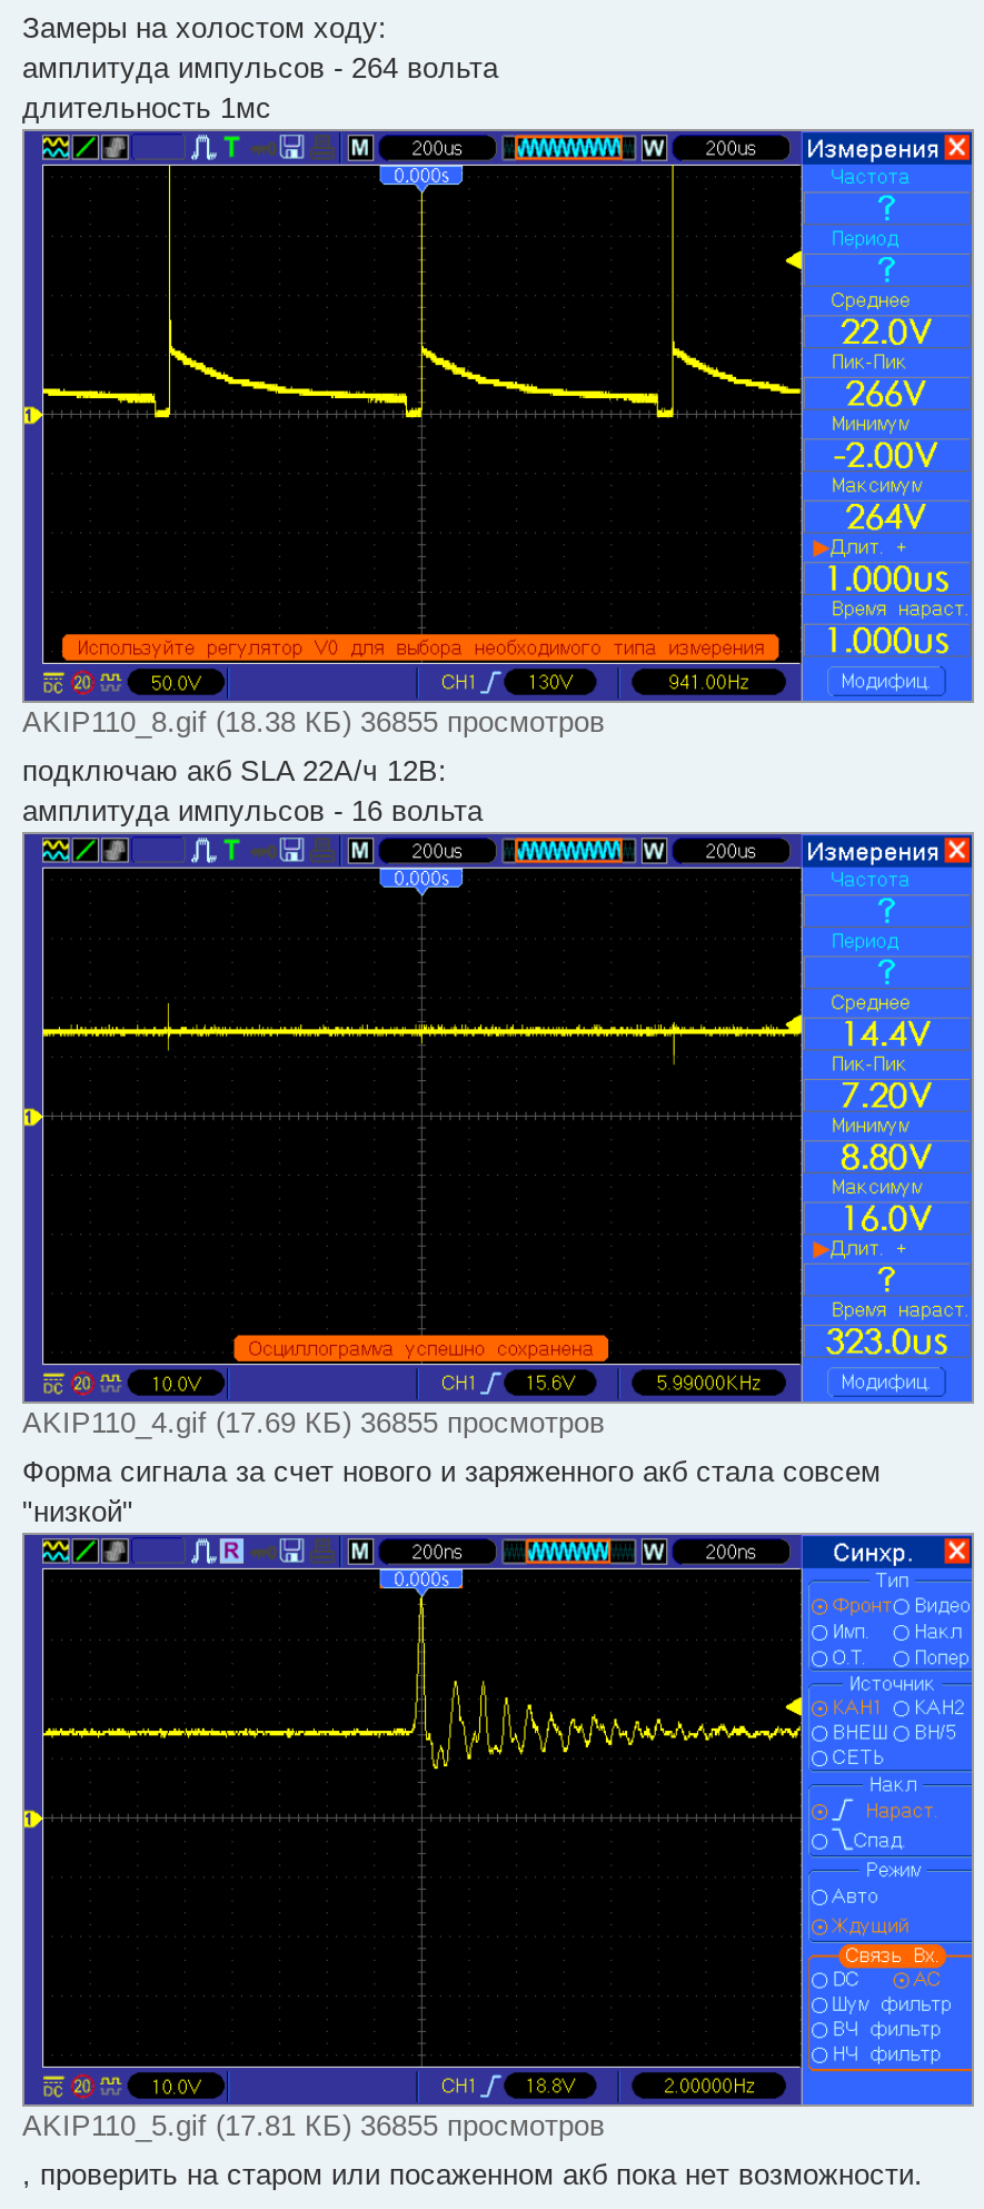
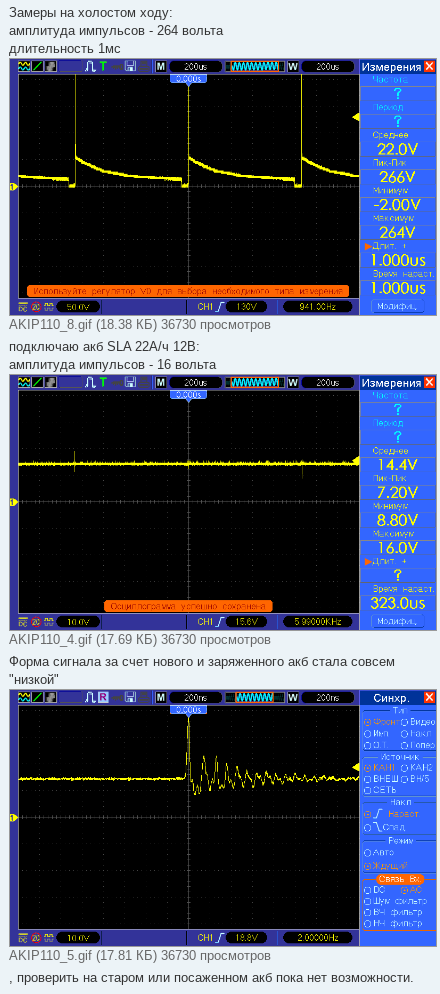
[22,704,605,737] AKIP110_8.gif (18.38 КБ) 36855 просмотров -> [9,316,271,331] AKIP110_8.gif (18.38 КБ) 36730 просмотров
[22,1406,605,1440] AKIP110_4.gif (17.69 КБ) 36855 просмотров -> [9,632,271,647] AKIP110_4.gif (17.69 КБ) 36730 просмотров
[22,2108,605,2142] AKIP110_5.gif (17.81 КБ) 36855 просмотров -> [9,948,271,963] AKIP110_5.gif (17.81 КБ) 36730 просмотров

